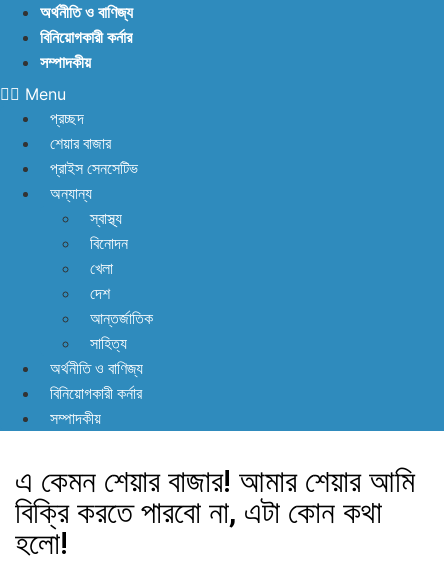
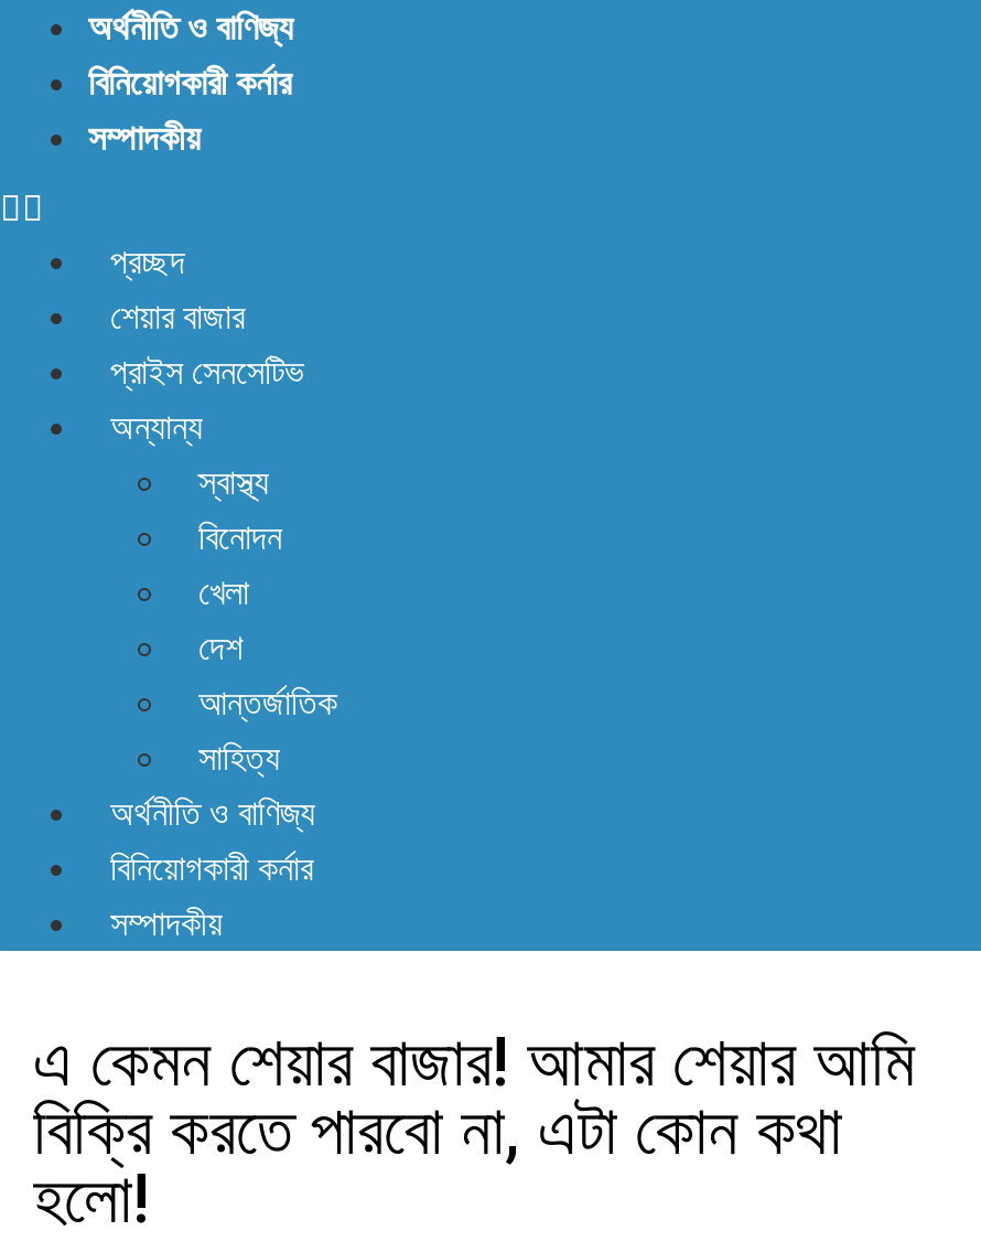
[25,84,66,104] Menu -> none

